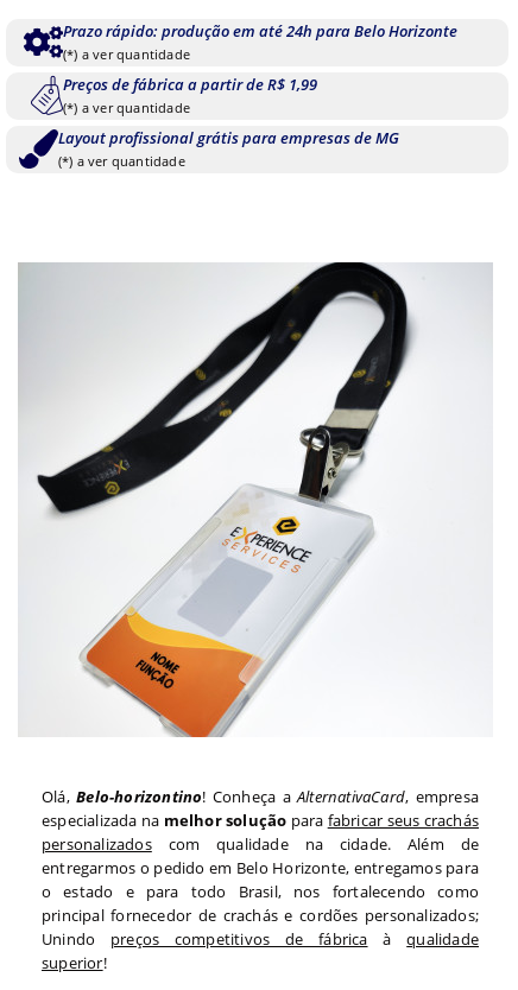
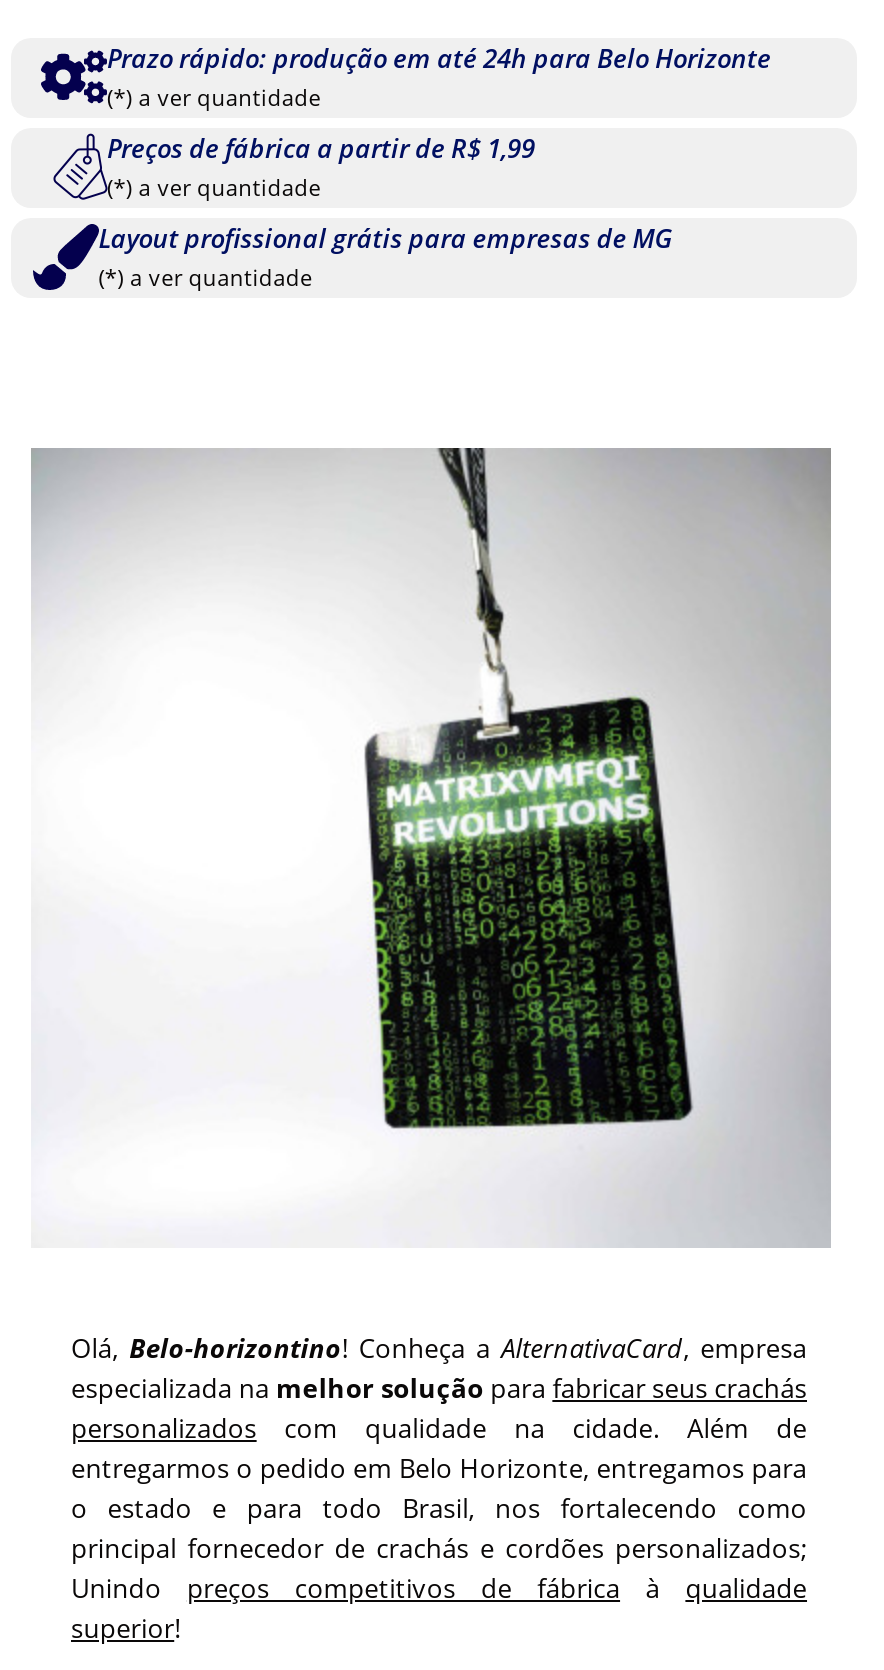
[36,262,492,738] [image] -> [63,446,831,1248] [image]

